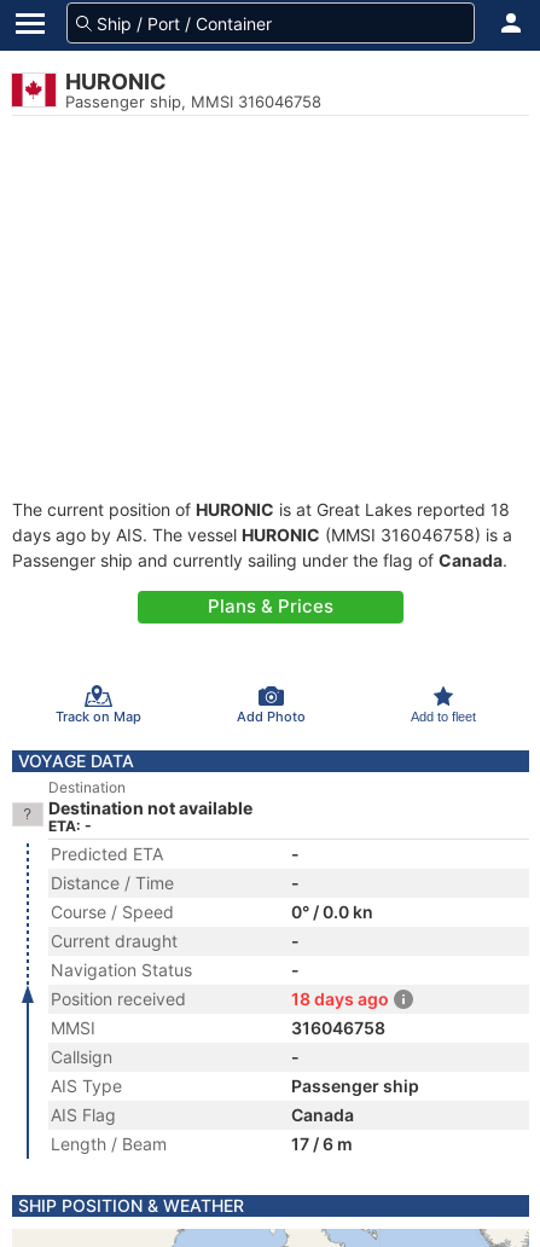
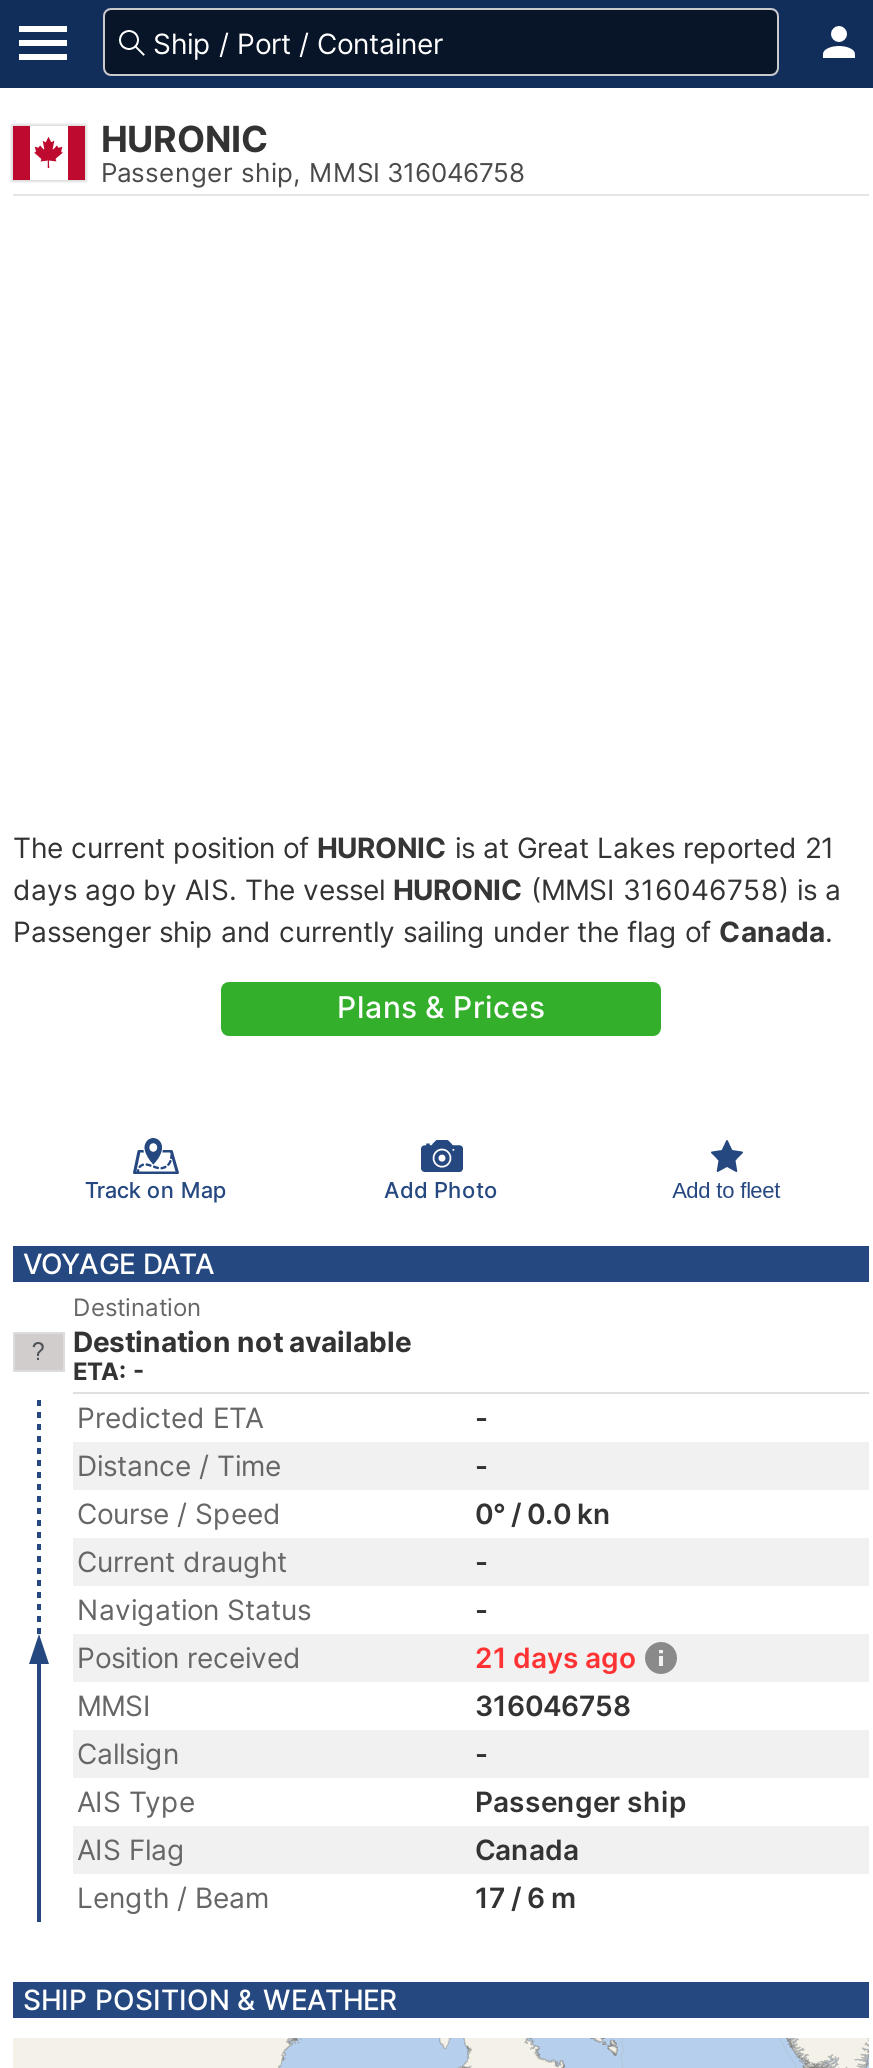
[12,499,510,520] The current position of HURONIC is at Great Lakes reported 18 -> [13,830,835,864] The current position of HURONIC is at Great Lakes reported 21
[291,988,389,1009] 18 days ago -> [475,1640,637,1674] 21 days ago

